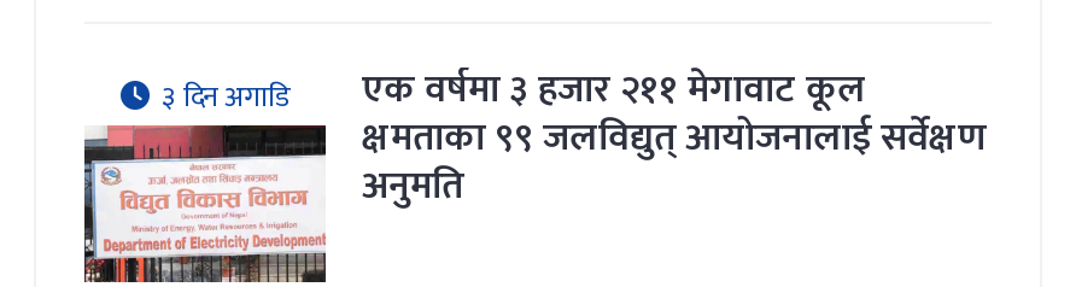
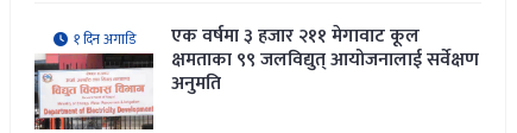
[162,73,290,121] ३ दिन अगाडि -> [73,27,135,51] १ दिन अगाडि

